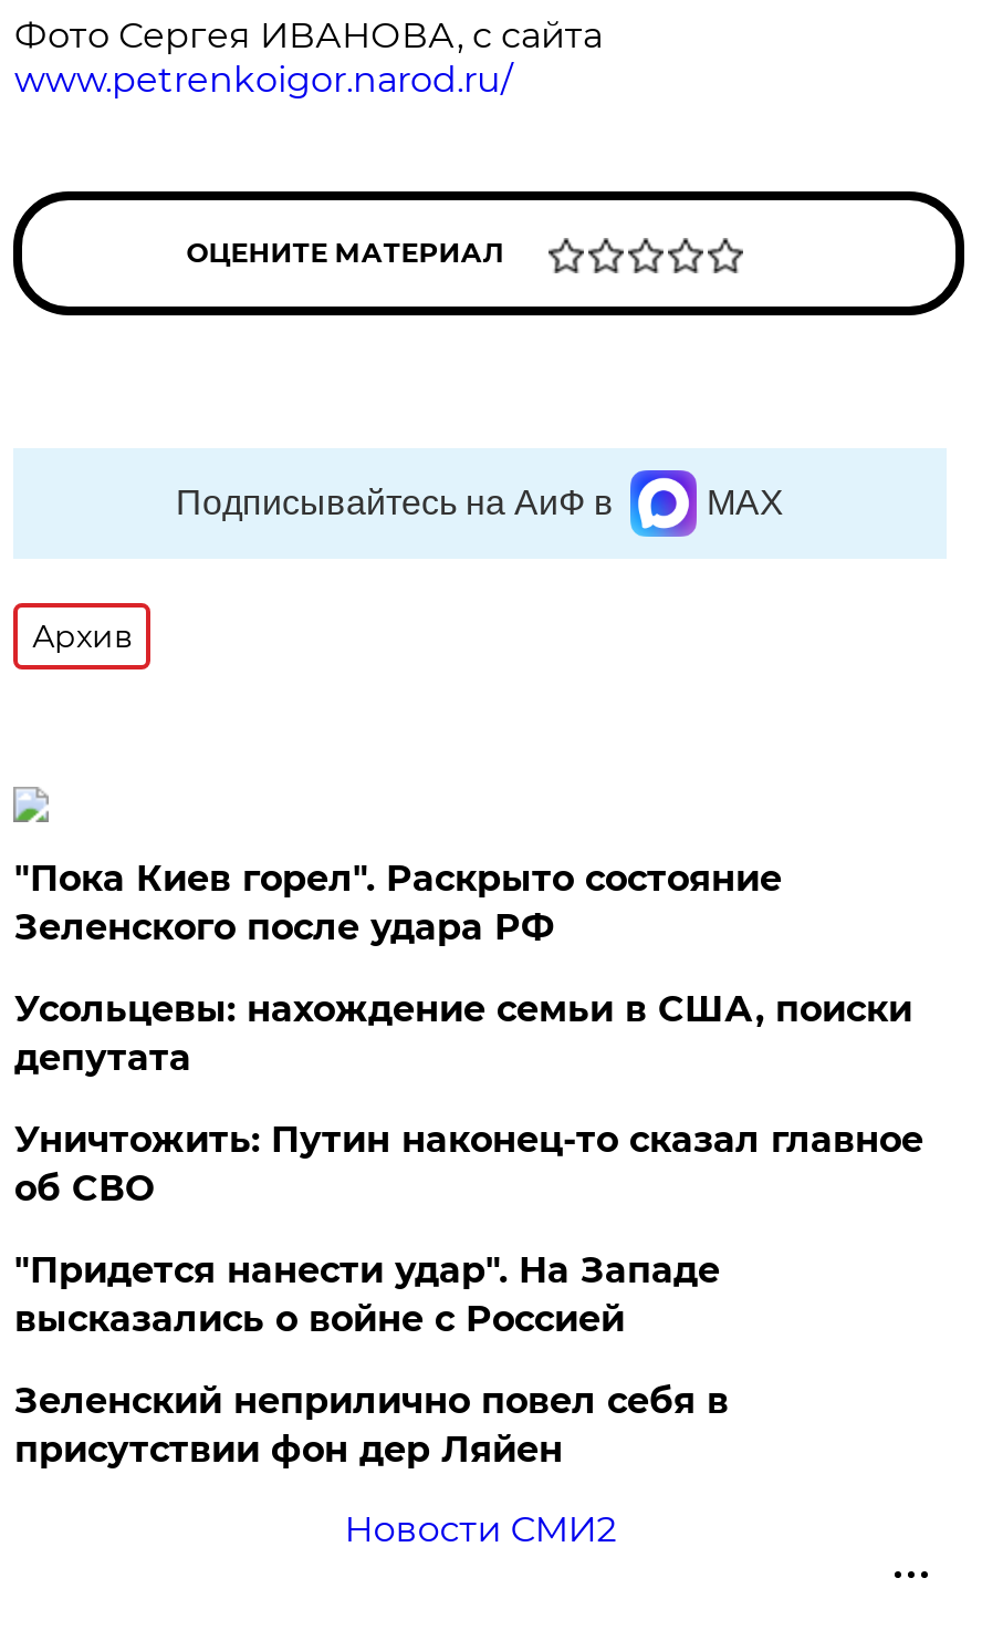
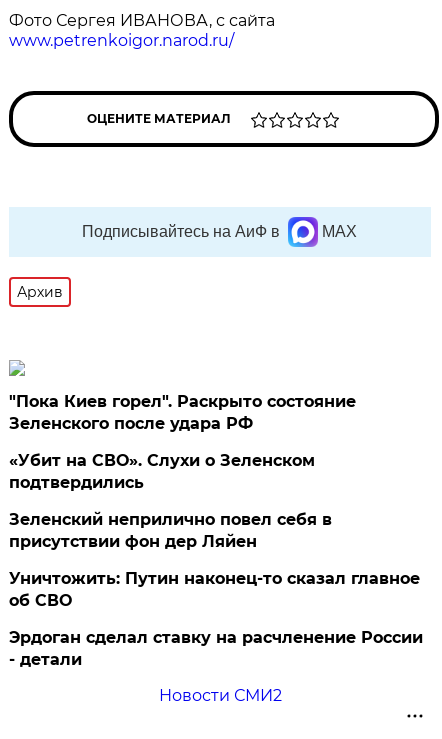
[14,988,912,1340] Усольцевы: нахождение семьи в США, поиски | депутата | "Придется нанести удар". На Западе | высказались о войне с Россией -> [9,451,315,492] «Убит на СВО». Слухи о Зеленском | подтвердились
moved [14,1119,923,1209] -> [9,569,420,610]: Уничтожить: Путин наконец-то сказал главное | об СВО
moved [14,1380,729,1471] -> [9,510,332,551]: Зеленский неприлично повел cебя в | присутствии фон дер Ляйен
none -> [9,628,423,669] Эрдоган сделал ставку на расчленение России | - детали

